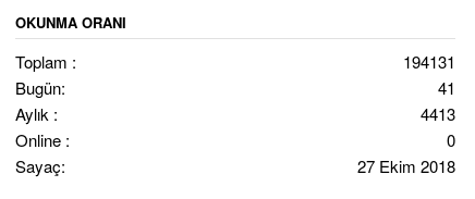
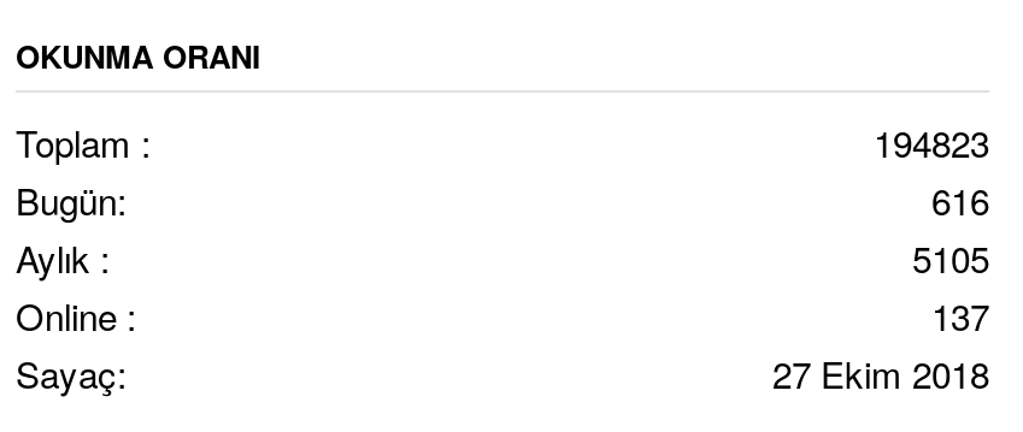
[403,49,455,72] 194131 -> [874,116,989,166] 194823
[438,76,455,98] 41 -> [931,173,989,224] 616
[421,102,455,125] 4413 -> [912,231,989,282] 5105
[447,128,455,151] 0 -> [931,289,989,339] 137

